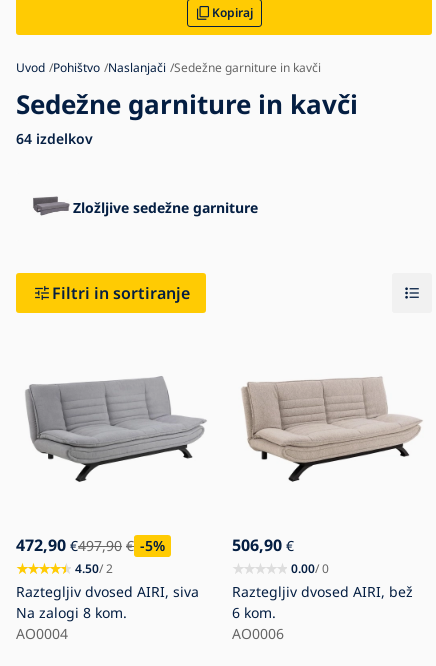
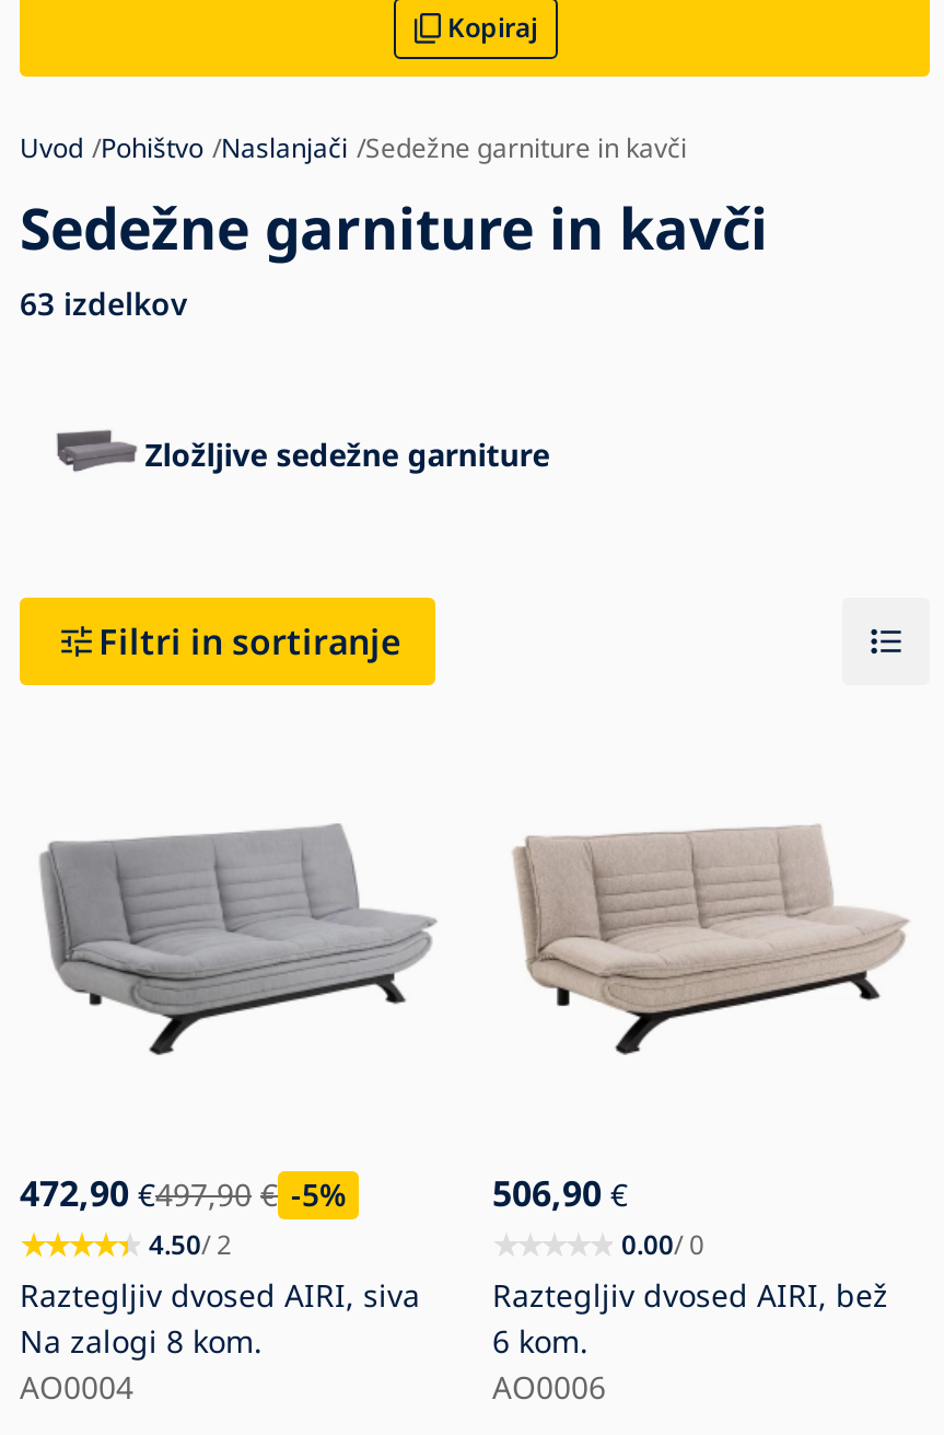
[16,129,93,148] 64 izdelkov -> [20,282,188,324] 63 izdelkov

